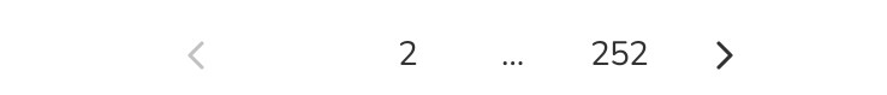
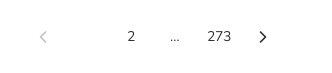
[590,31,648,76] 252 -> [207,27,231,46] 273

